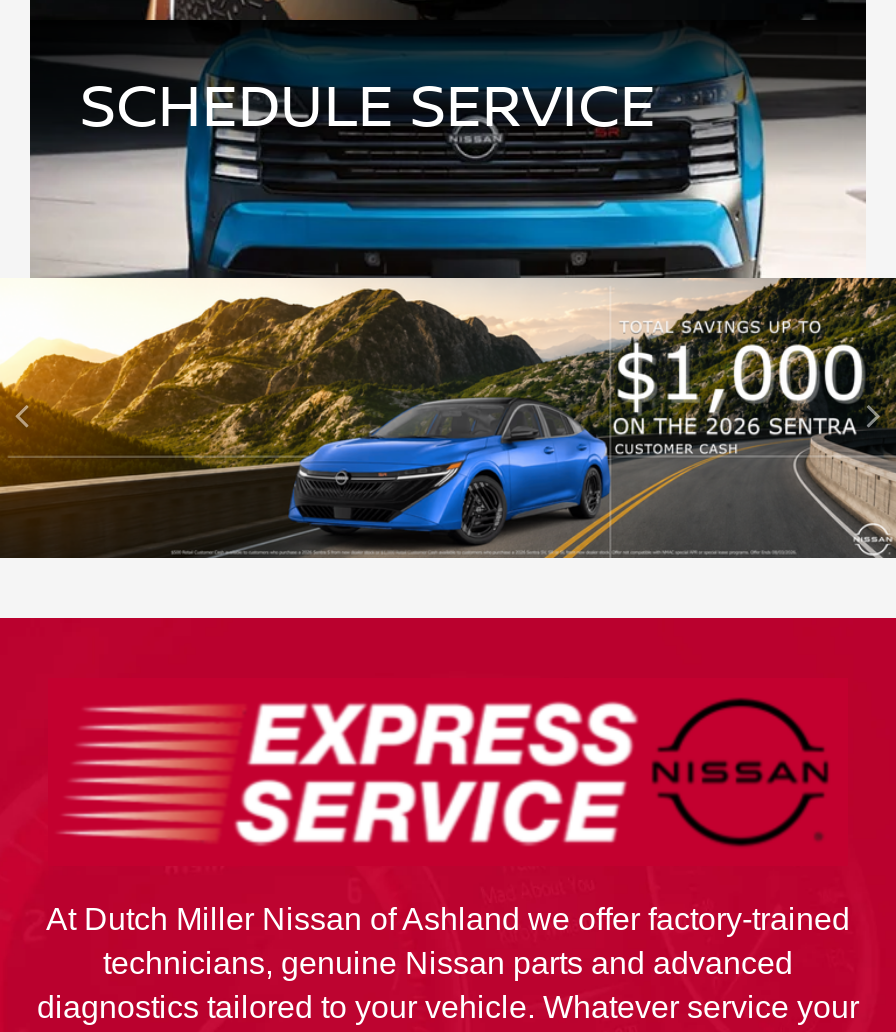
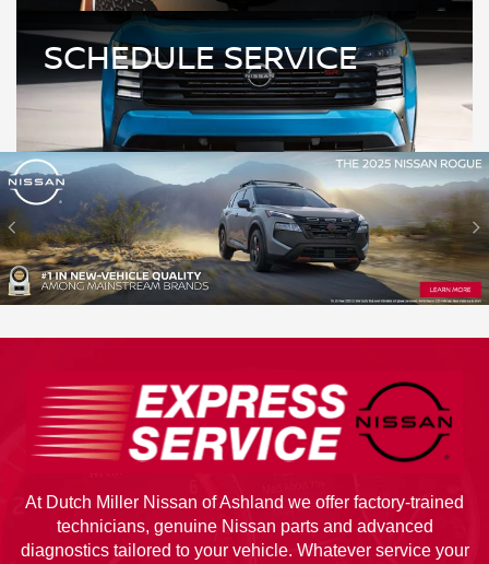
[6,276,890,560] [image] -> [3,151,486,306] [image]

